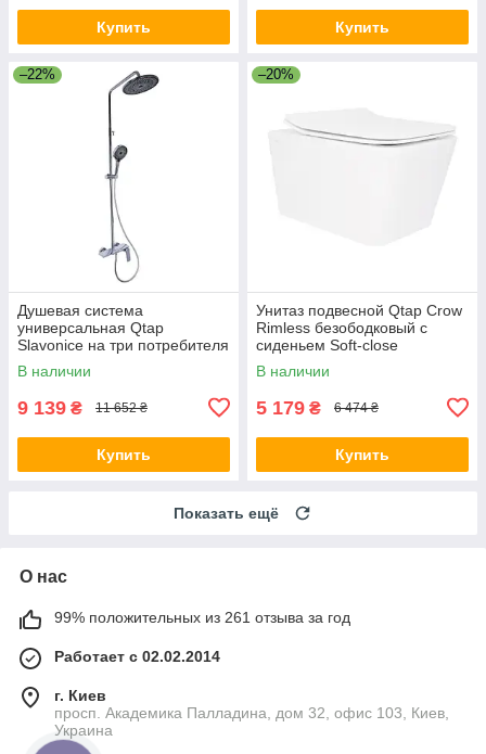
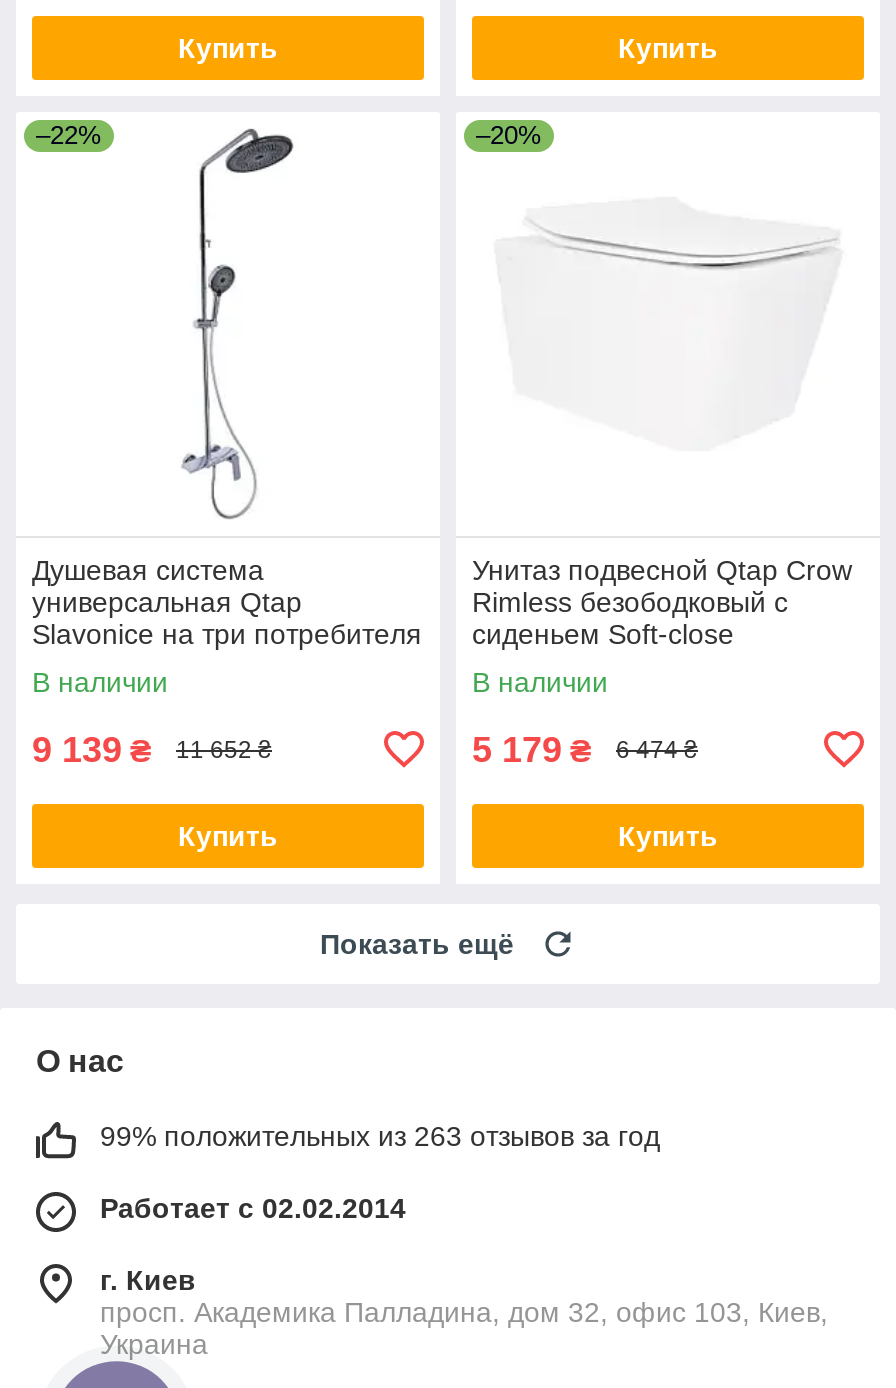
[54,608,350,626] 99% положительных из 261 отзыва за год -> [100,1120,660,1152] 99% положительных из 263 отзывов за год

